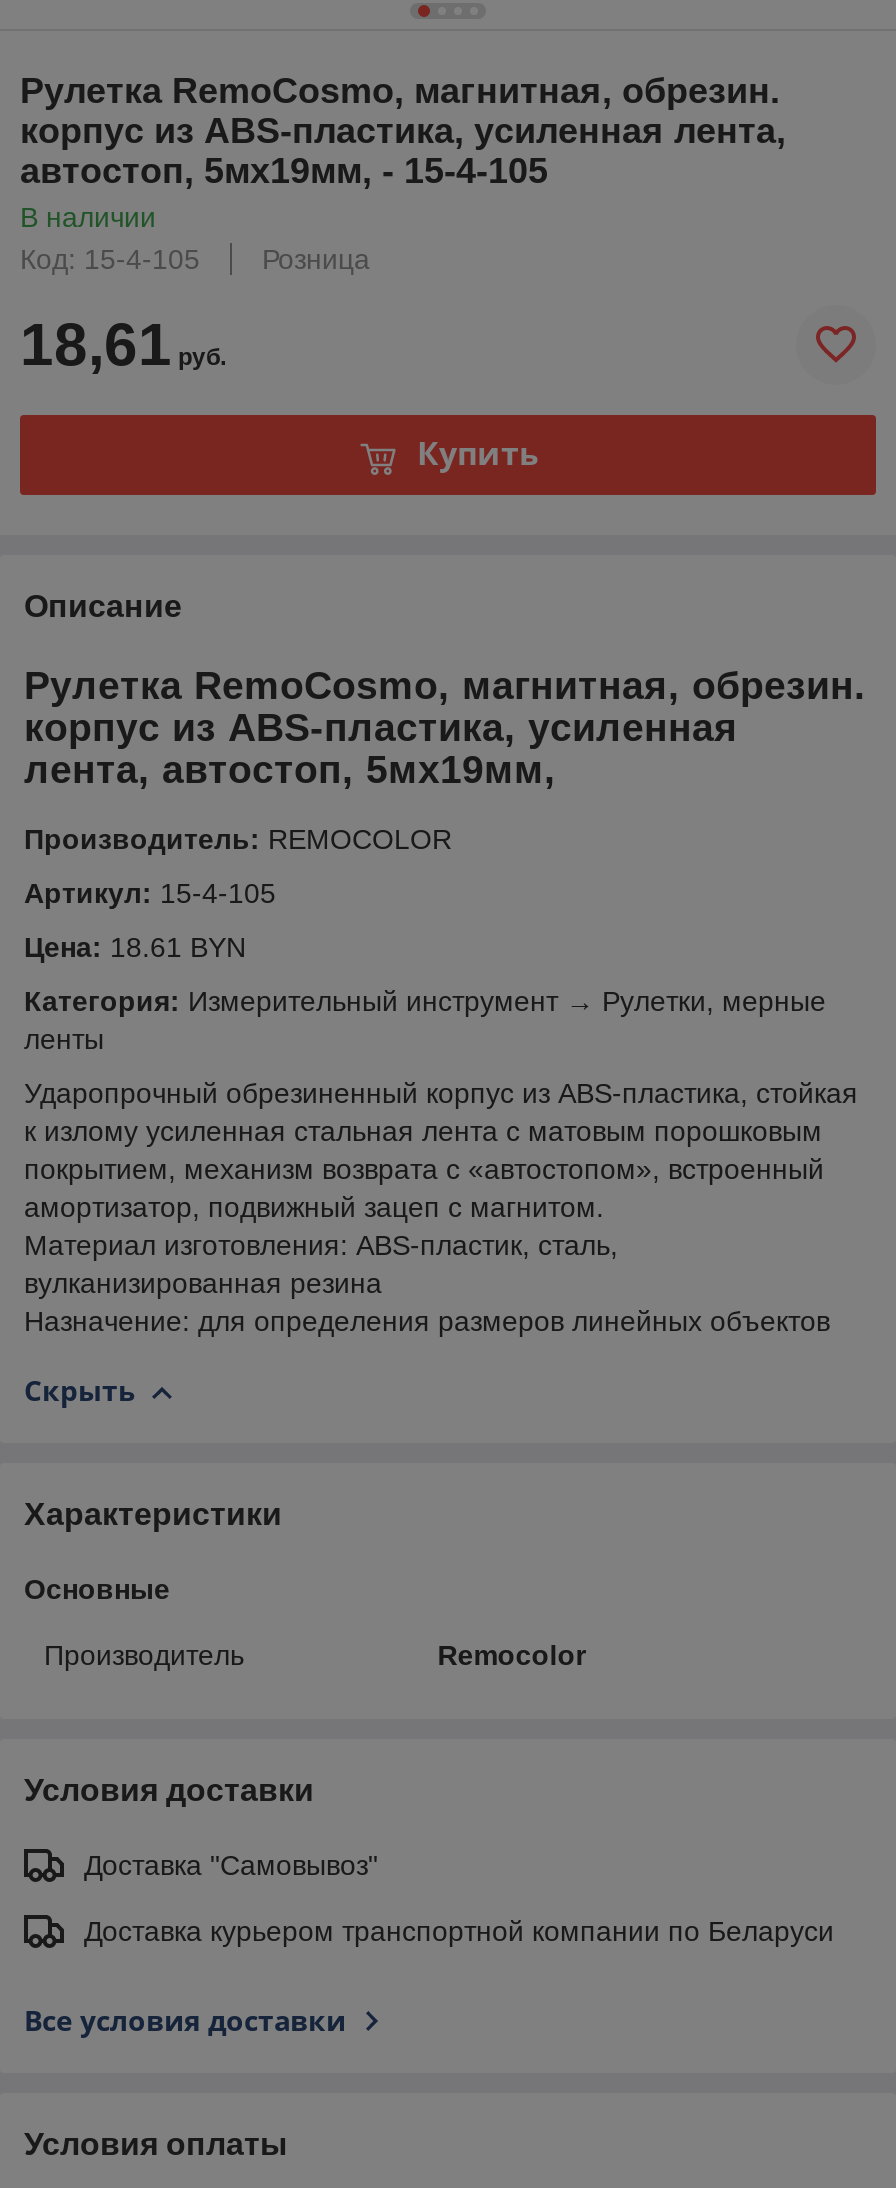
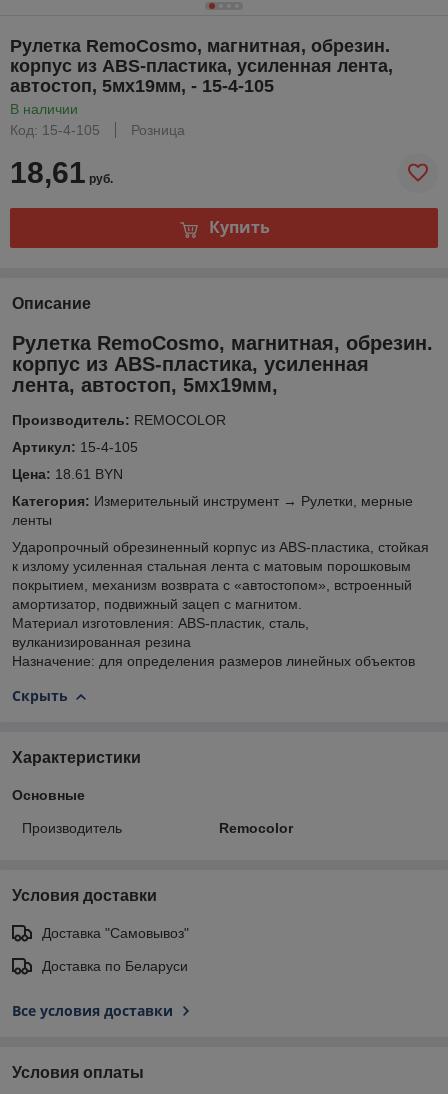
[84,1915,834,1947] Доставка курьером транспортной компании по Беларуси -> [42,958,188,974] Доставка по Беларуси

